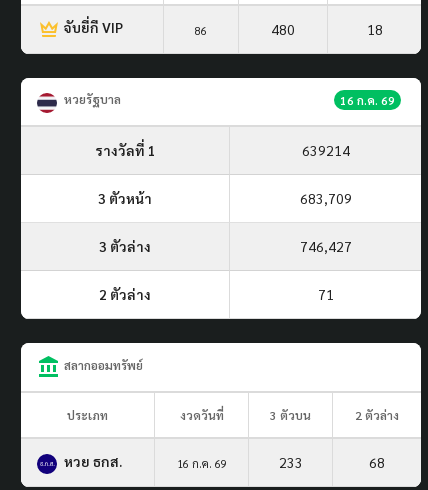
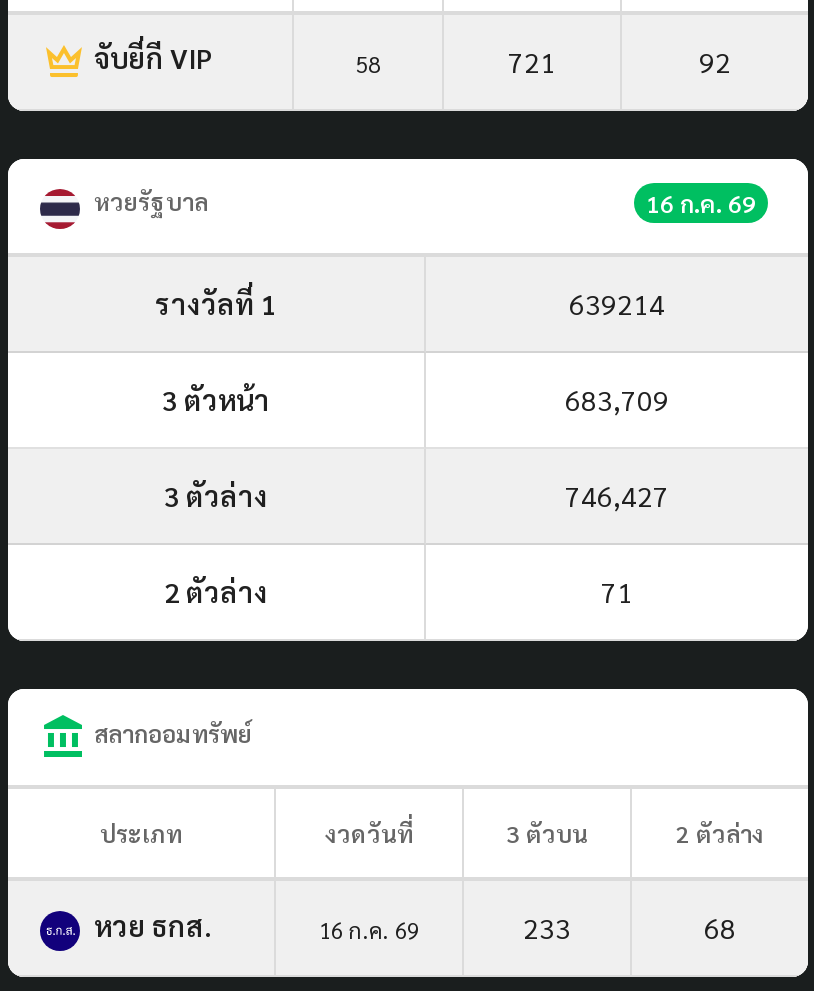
[195,23,207,38] 86 -> [356,49,380,79] 58
[271,20,295,38] 480 -> [508,43,556,79] 721
[366,20,382,38] 18 -> [699,43,731,79] 92

